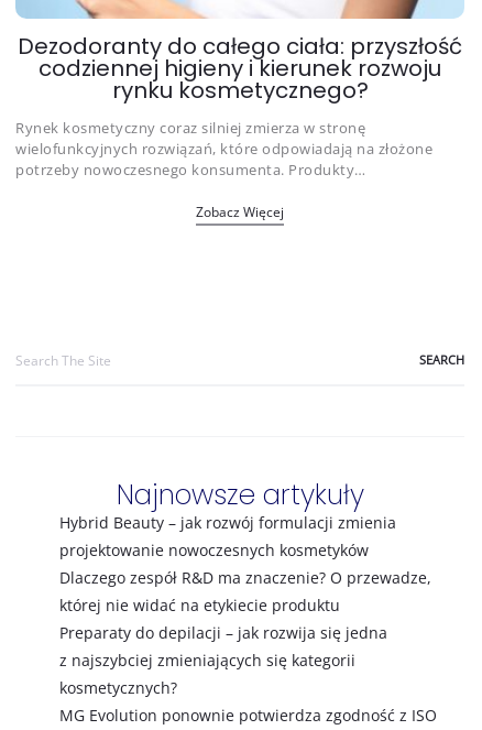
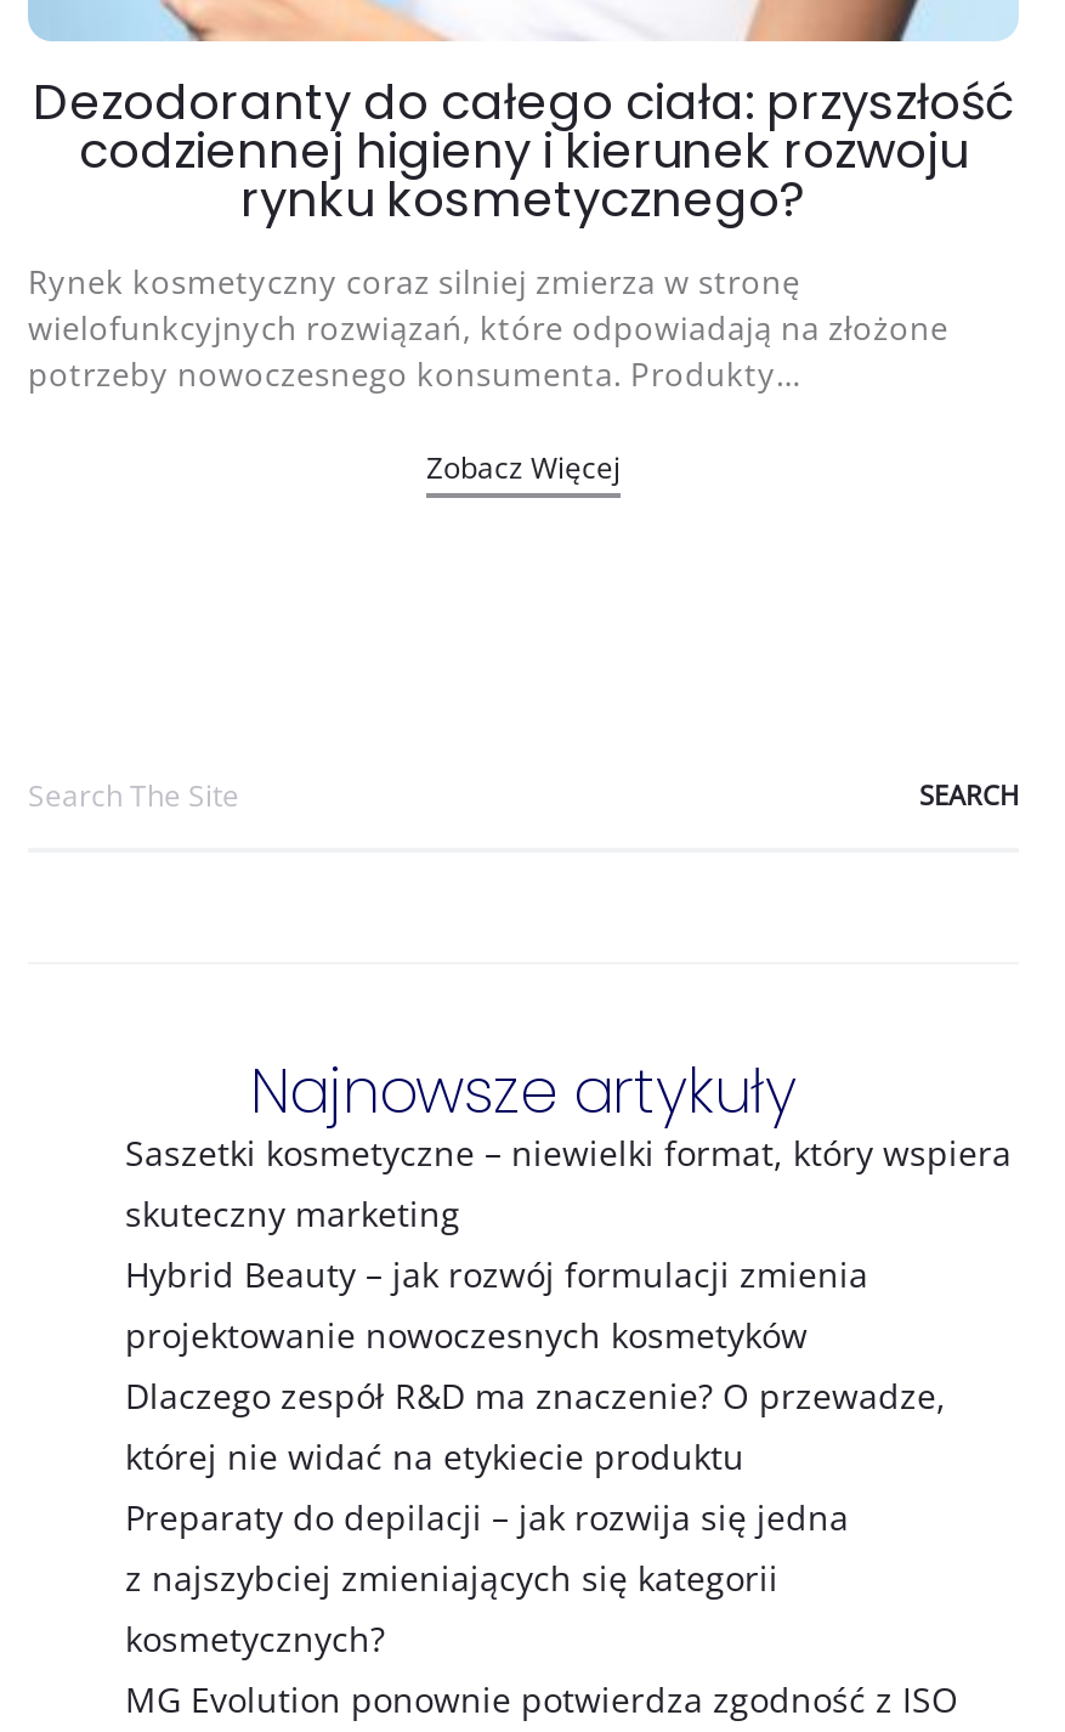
none -> [125,1130,1012,1236] Saszetki kosmetyczne – niewielki format, który wspiera | skuteczny marketing

